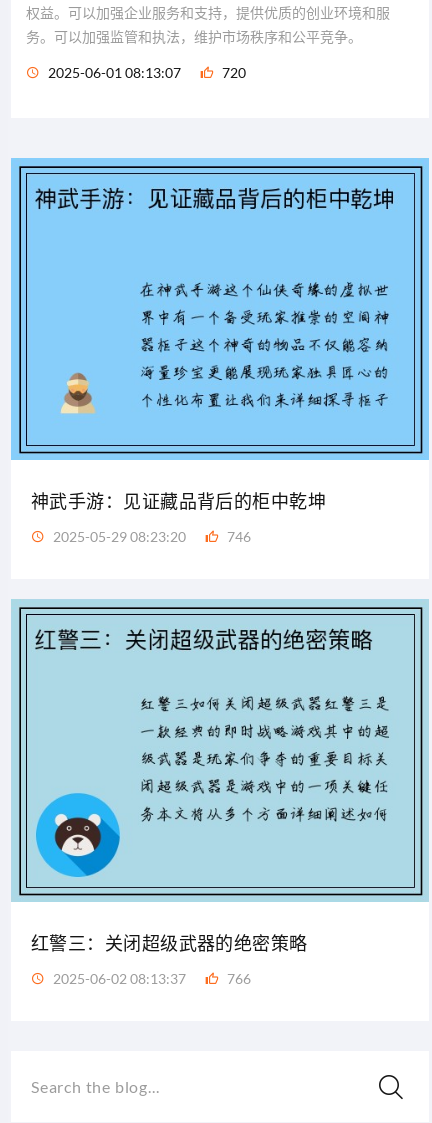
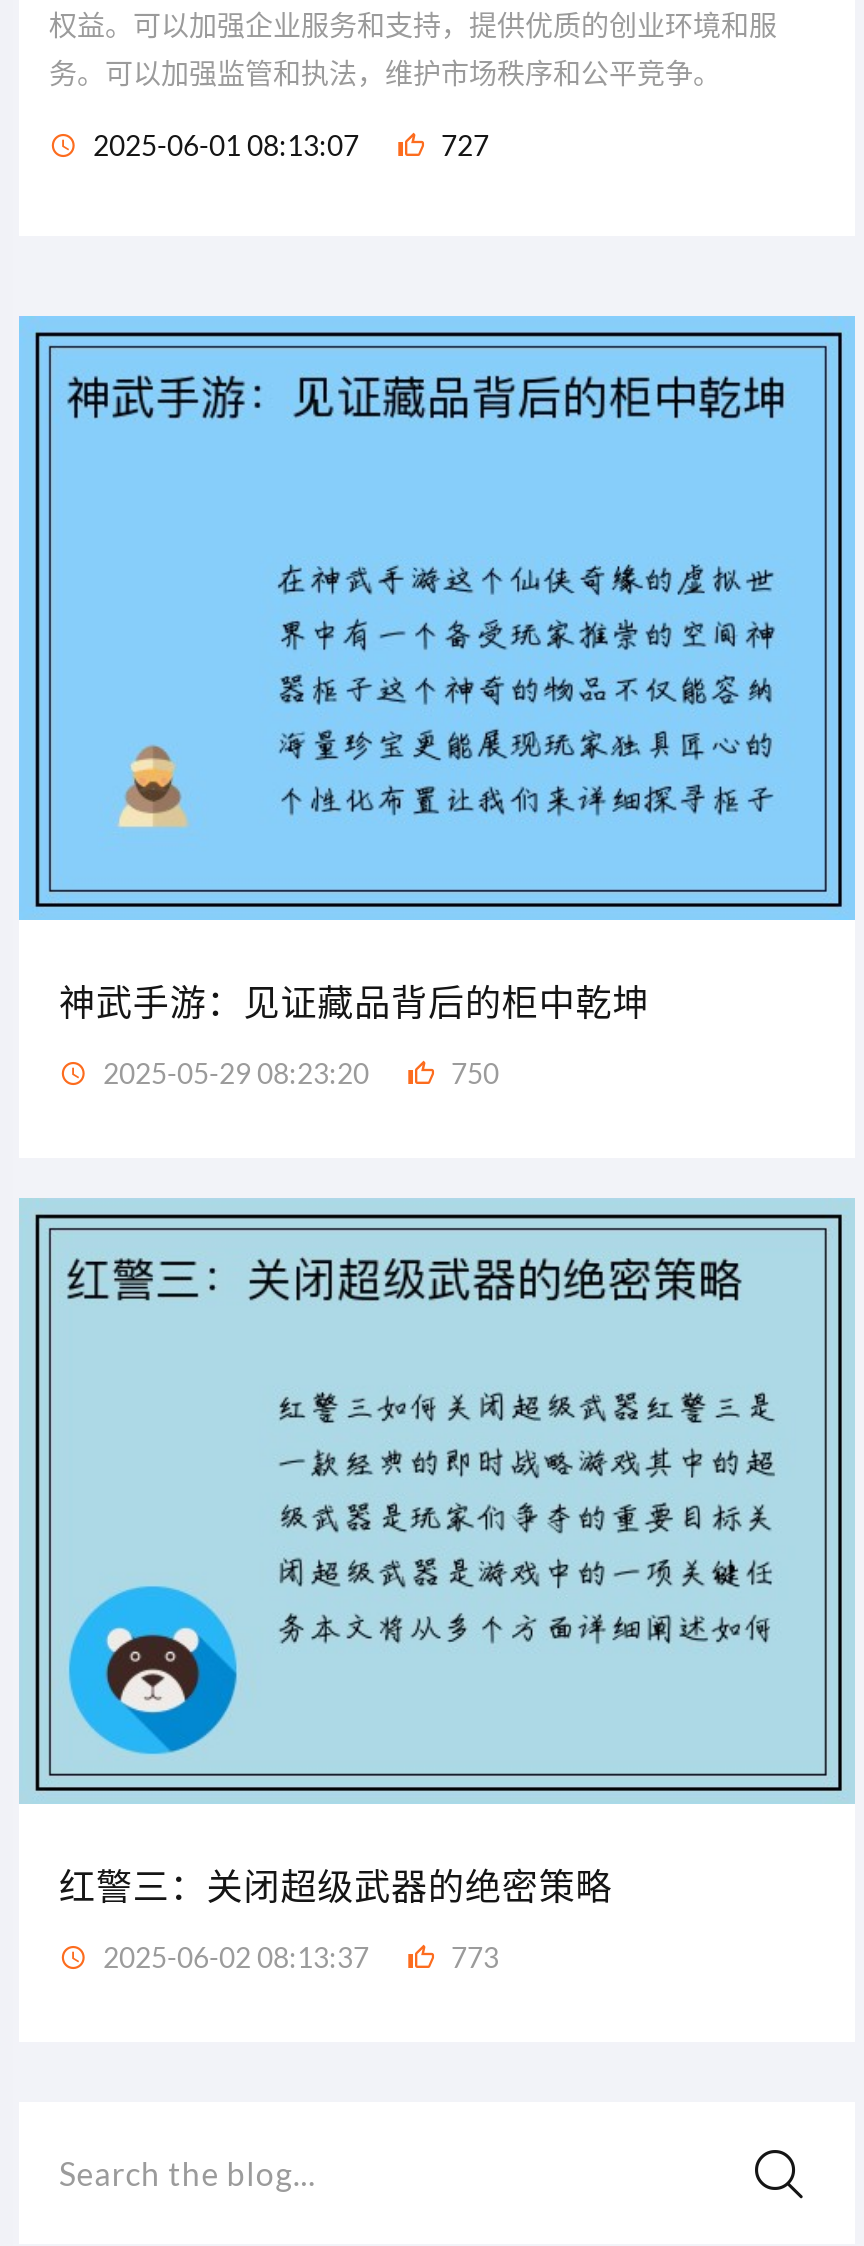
[222,64,246,81] 720 -> [441,128,489,162] 727
[227,528,251,545] 746 -> [451,1057,499,1091] 750
[227,970,251,987] 766 -> [451,1940,499,1974] 773

